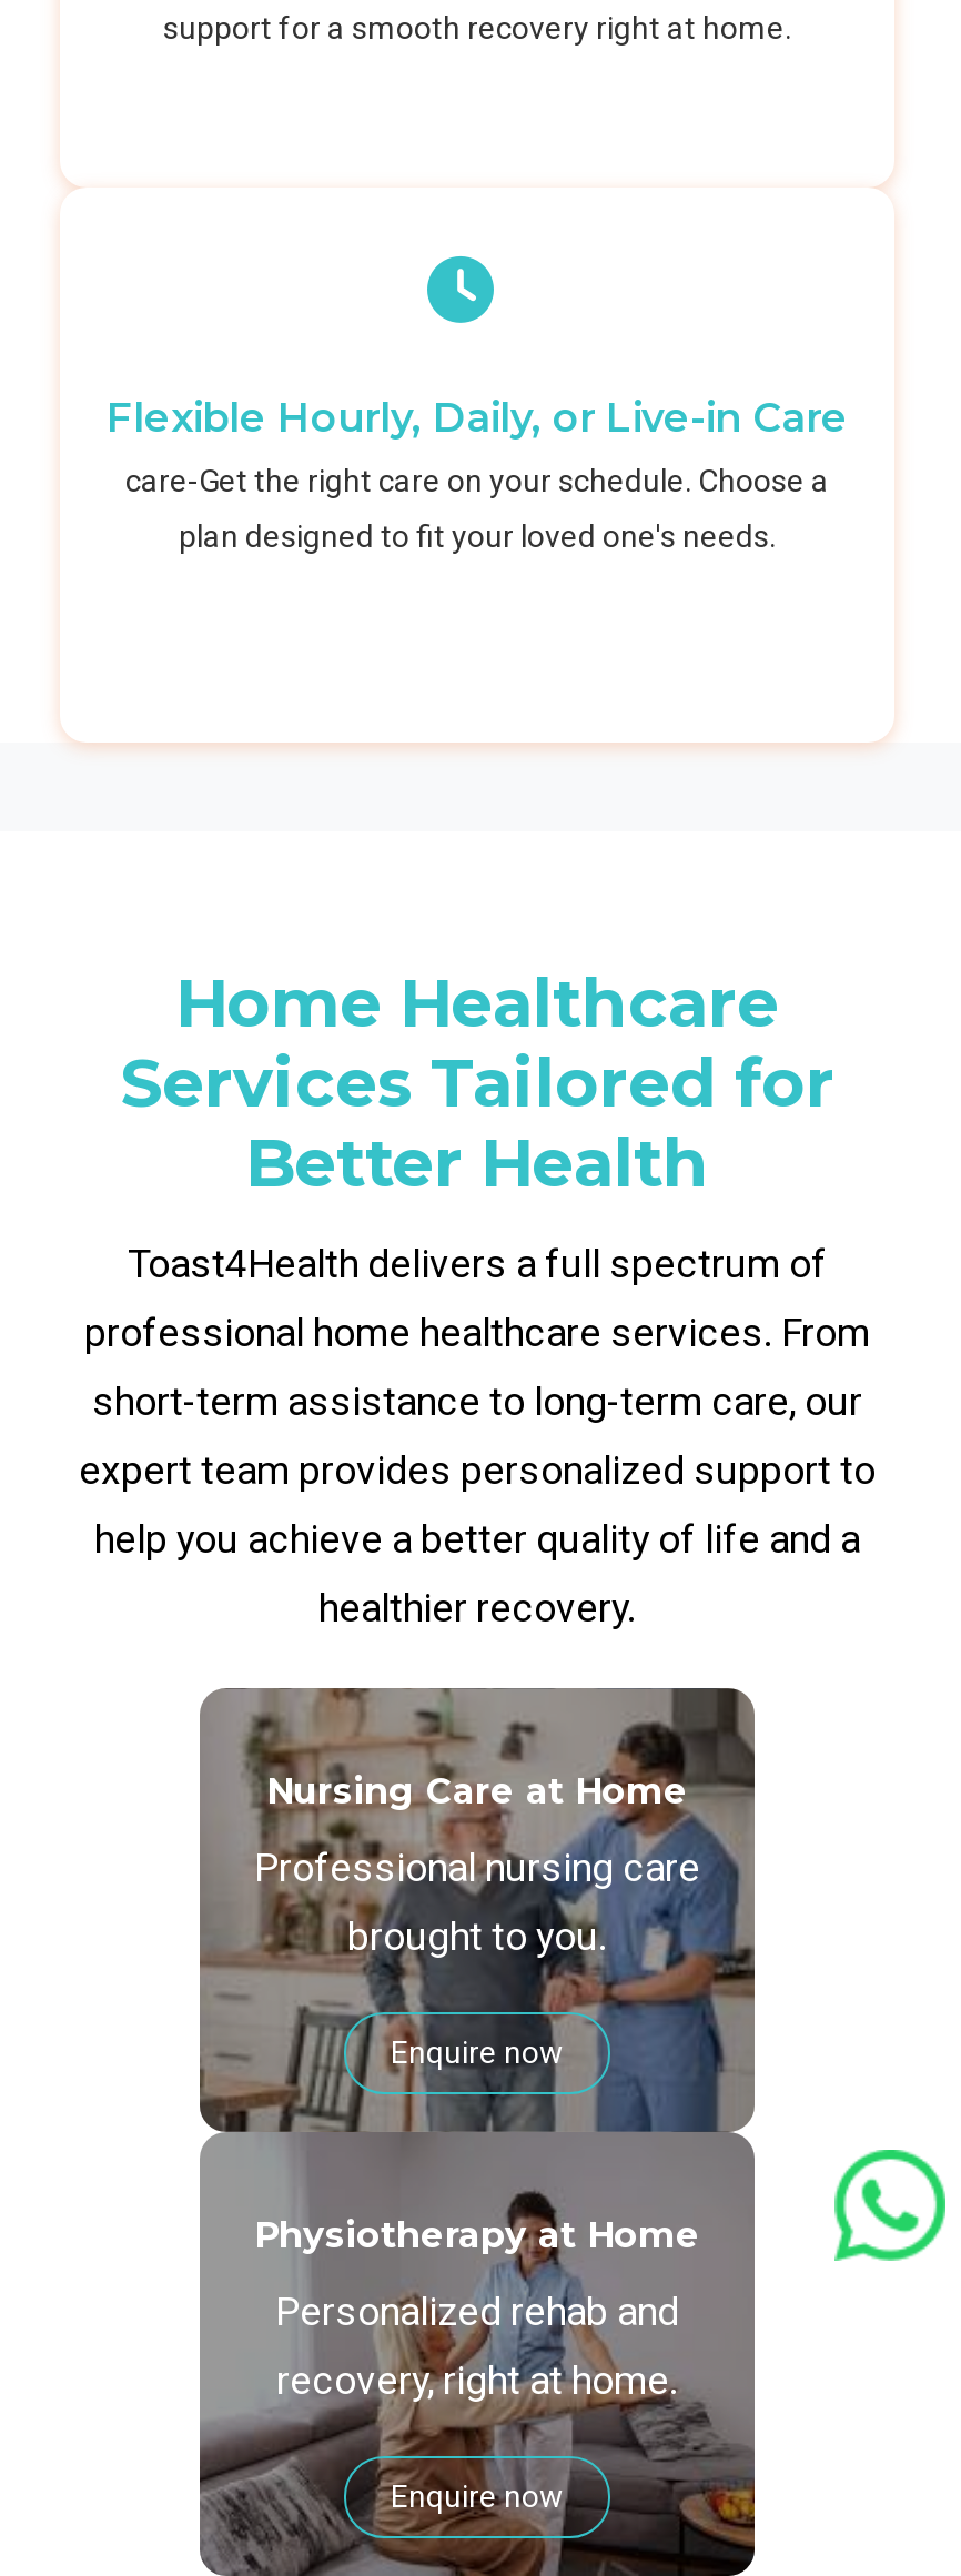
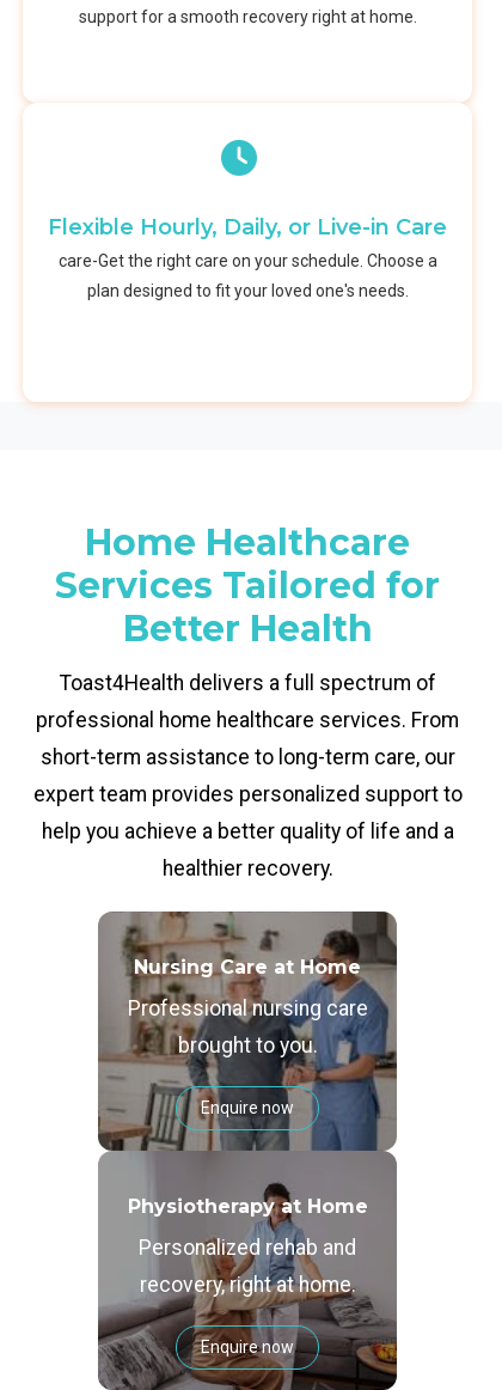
[832,2148,948,2263] [image] -> none

